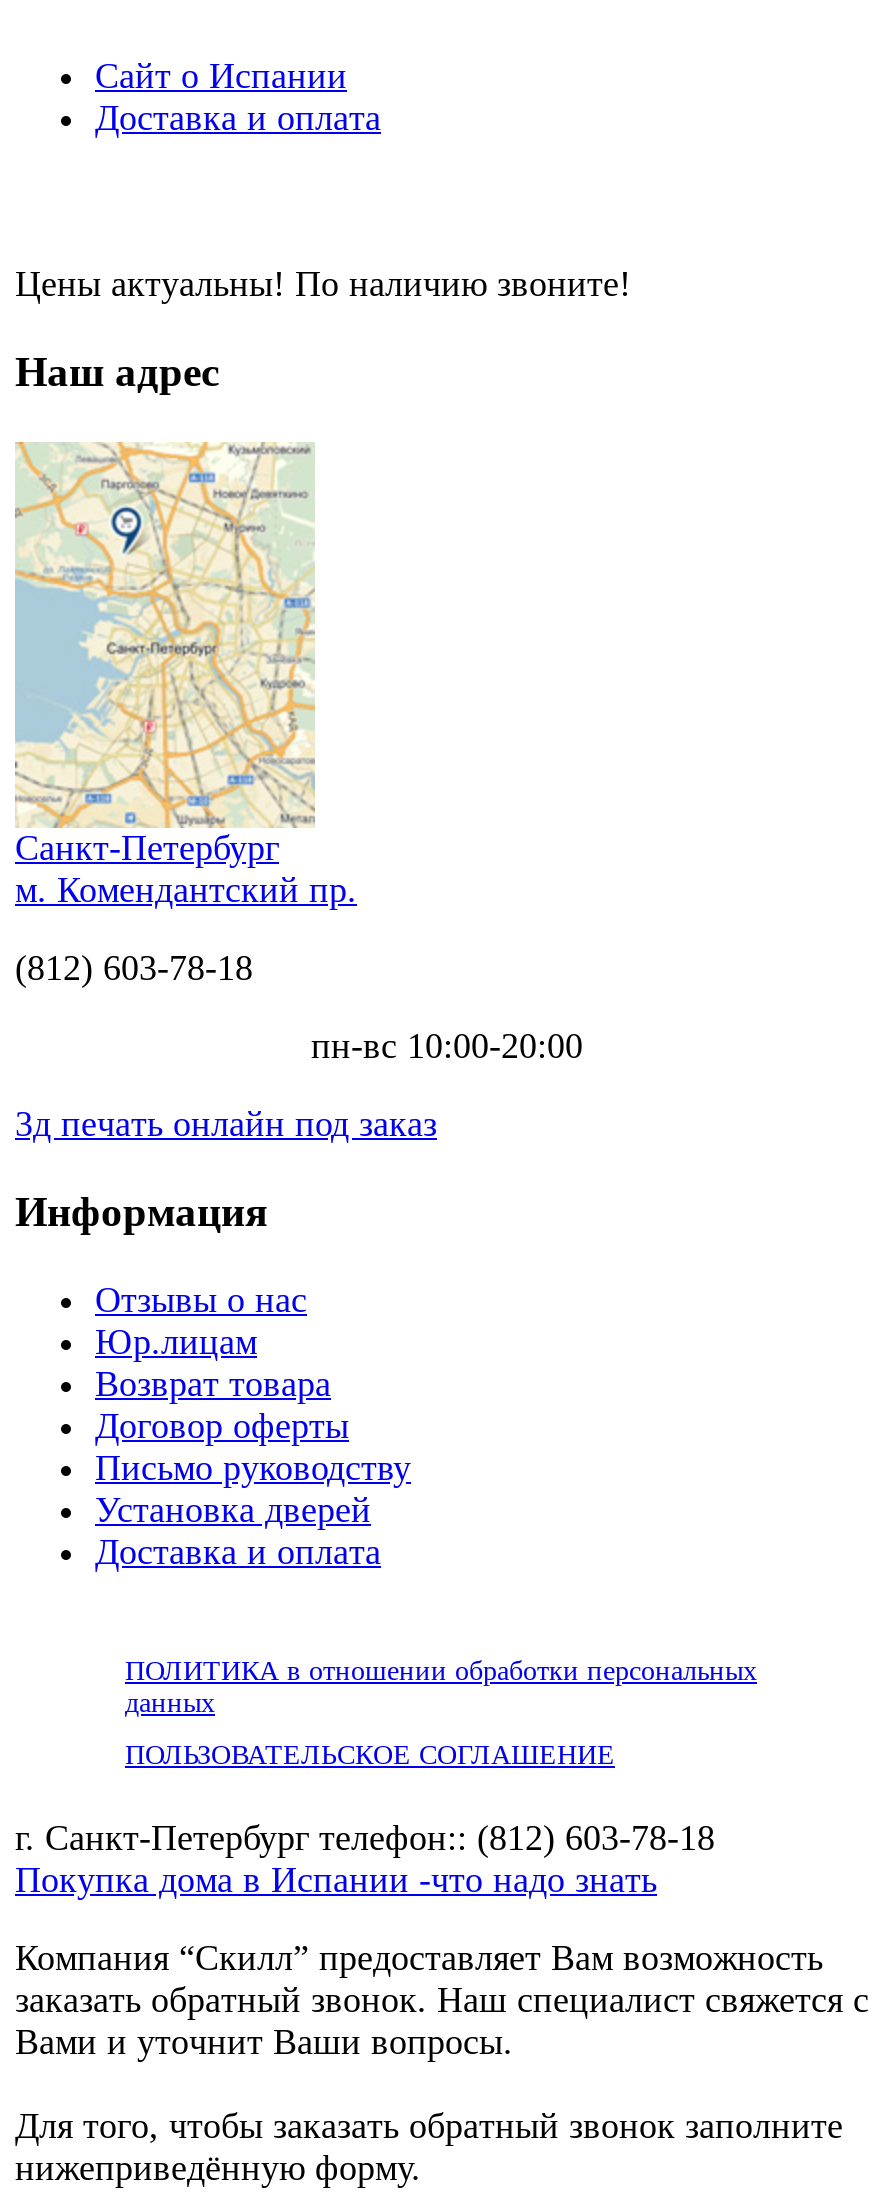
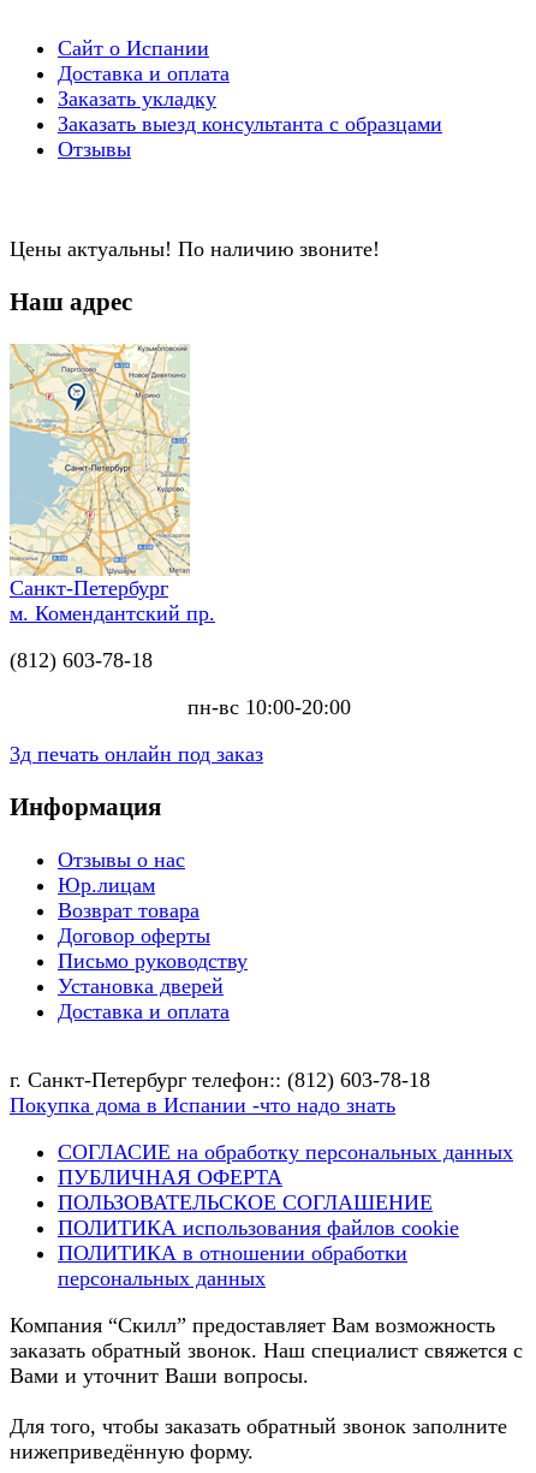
none -> [58,87,442,162] Заказать укладку | Заказать выезд консультанта с образцами | Отзывы
[125,1655,757,1717] ПОЛИТИКА в отношении обработки персональных | данных -> none
moved [125,1739,615,1769] -> [58,1190,433,1214]: ПОЛЬЗОВАТЕЛЬСКОЕ СОГЛАШЕНИЕ
moved [15,1817,715,1899] -> [10,1067,430,1117]: г. Санкт-Петербург телефон:: (812) 603-78-18 | Покупка дома в Испании -что надо знать
none -> [58,1139,513,1290] СОГЛАСИЕ на обработку персональных данных | ПУБЛИЧНАЯ ОФЕРТА | ПОЛИТИКА использования файлов cookie | ПОЛИТИКА в отношении обработки | персональных данных

